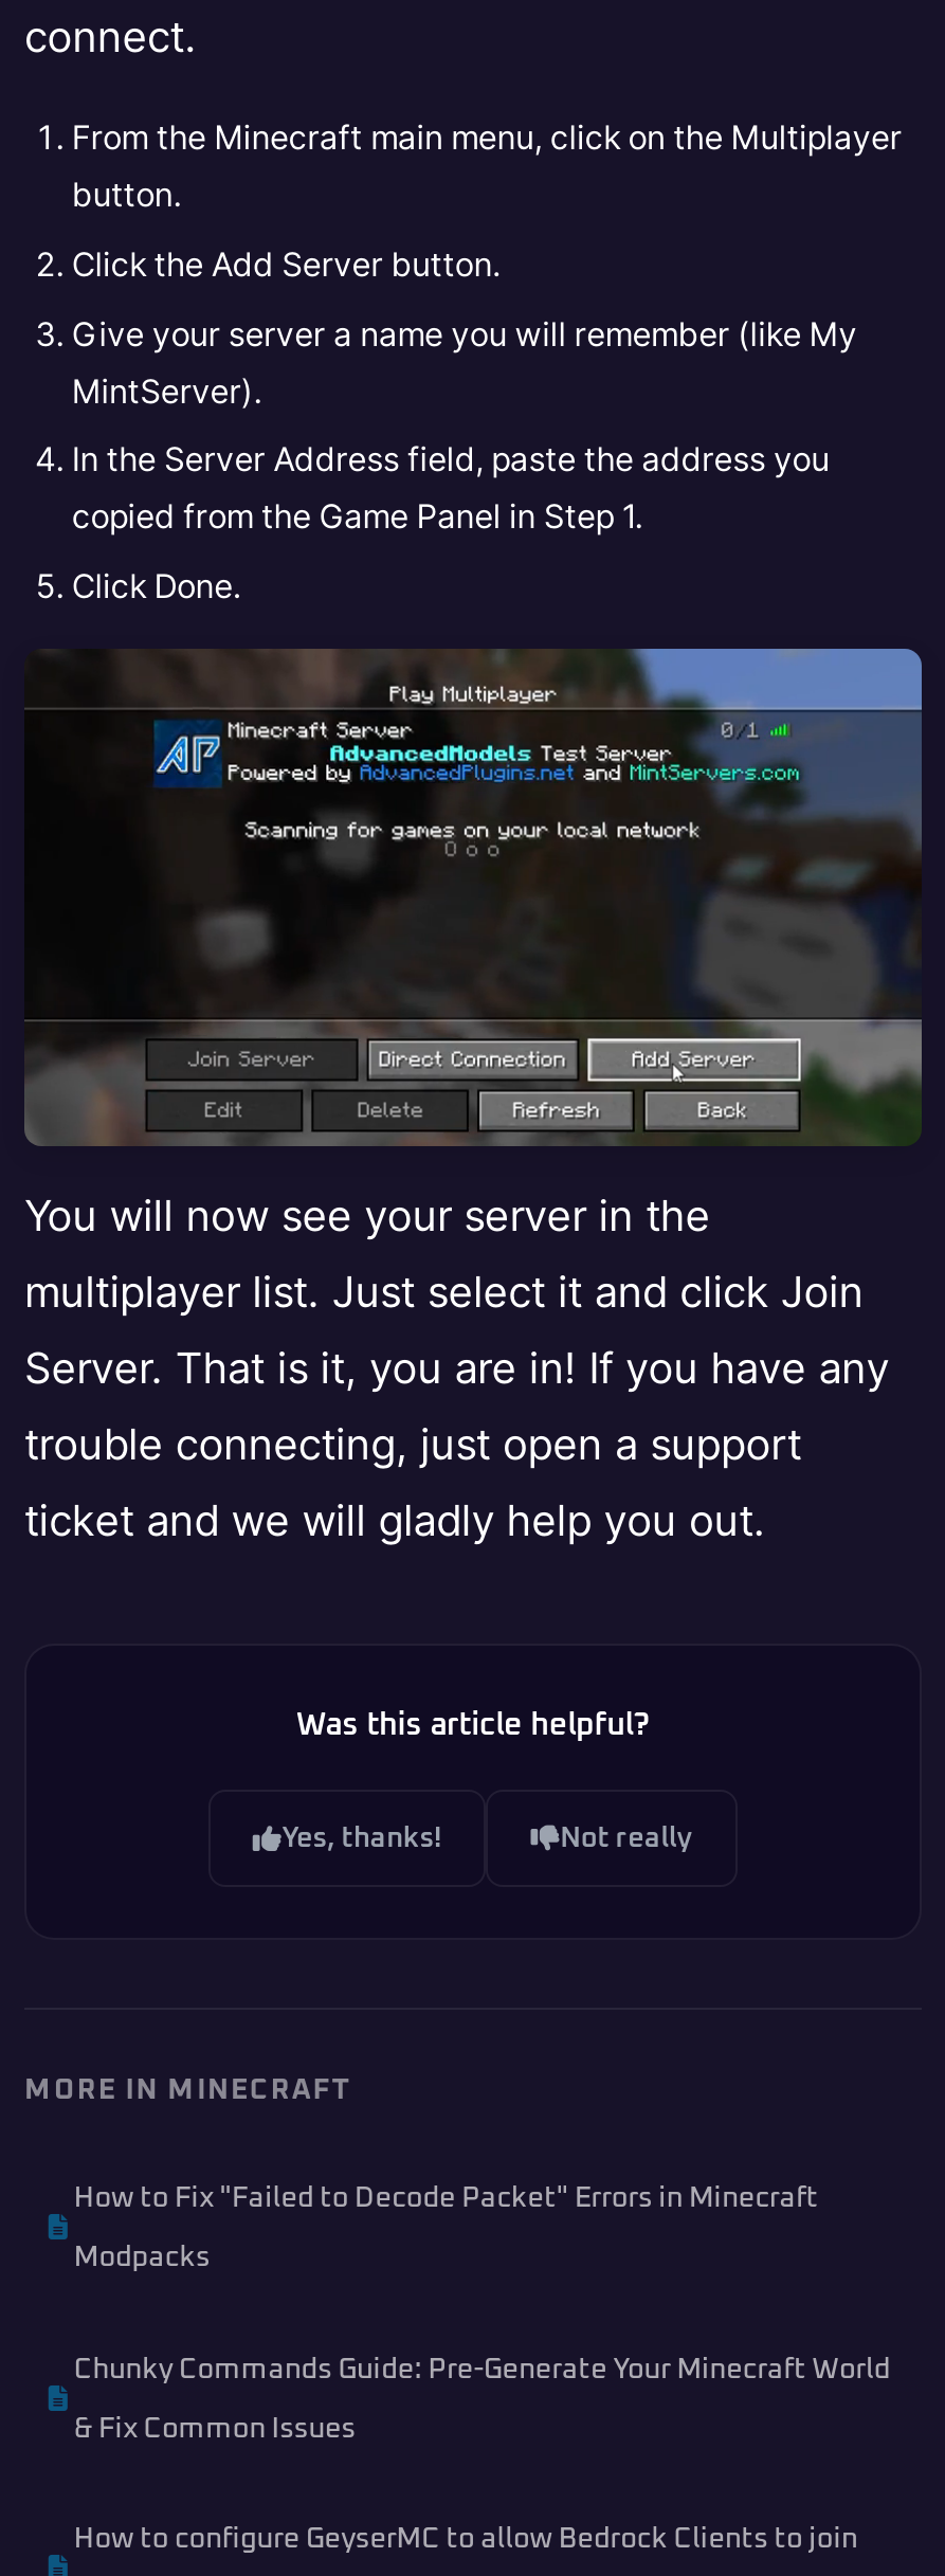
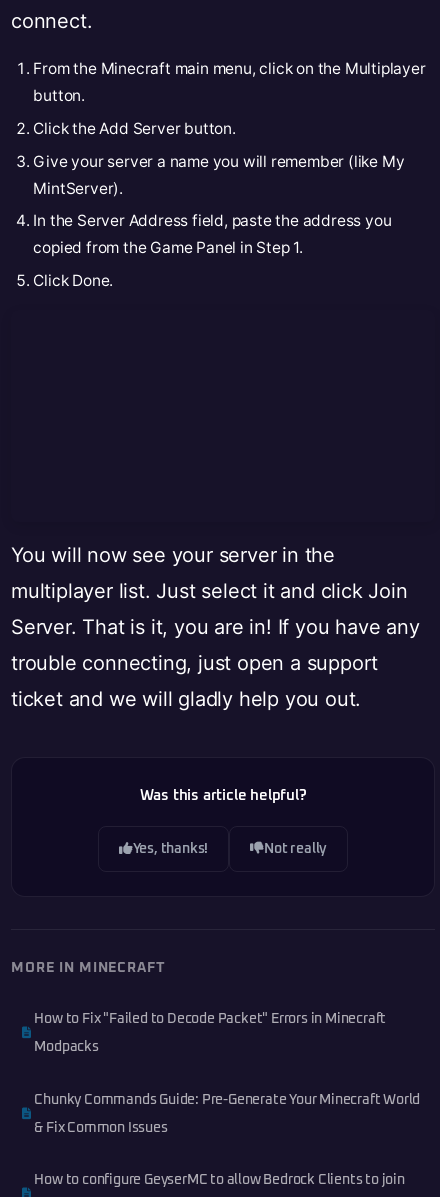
[22,647,924,1146] [image] -> none

